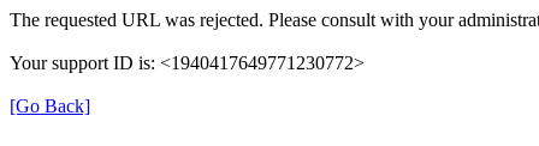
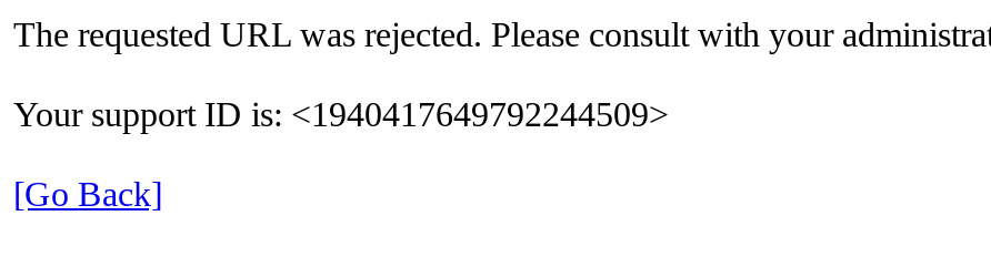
[10,53,365,73] Your support ID is: <1940417649771230772> -> [13,95,669,133] Your support ID is: <1940417649792244509>

